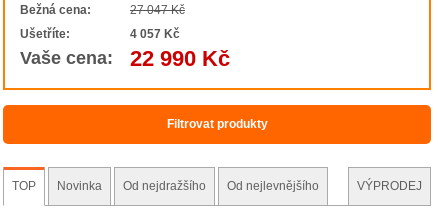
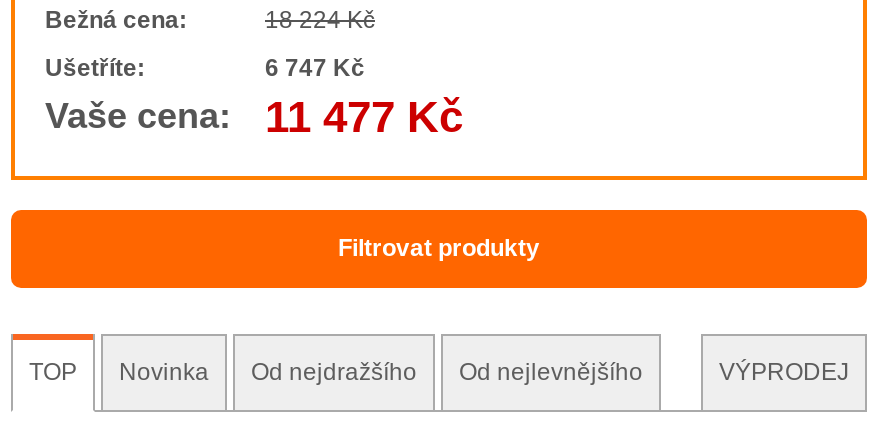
[130,3,185,17] 27 047 Kč -> [265,6,375,34] 18 224 Kč
[130,27,180,41] 4 057 Kč -> [265,54,365,82] 6 747 Kč
[20,46,230,71] Vaše cena: 22 990 Kč -> [45,92,463,142] Vaše cena: 11 477 Kč

